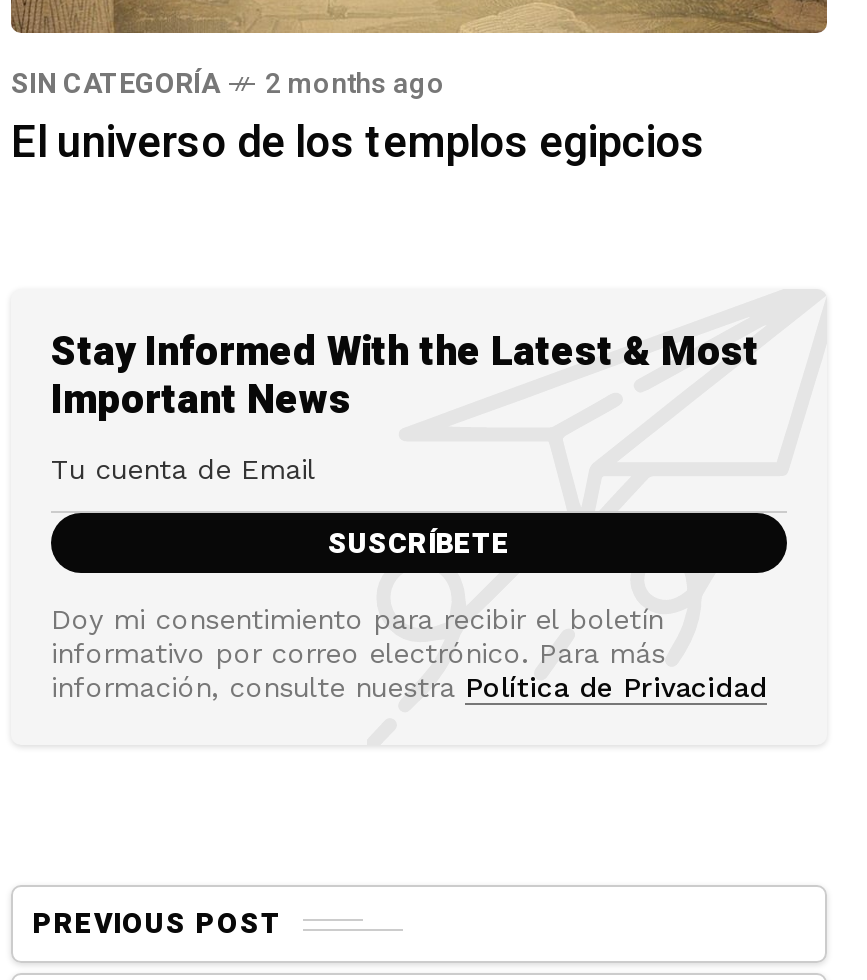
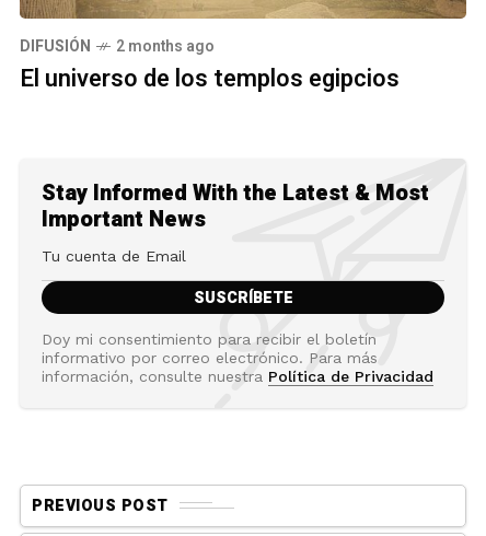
[11,63,219,105] SIN CATEGORÍA -> [20,35,91,58] DIFUSIÓN

